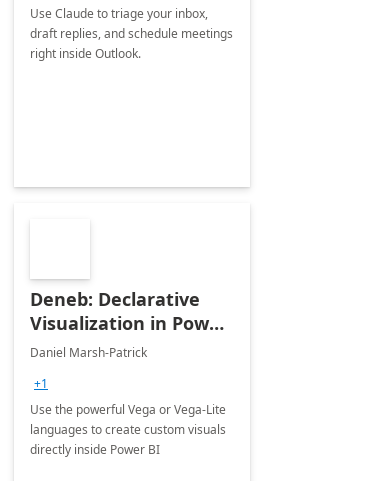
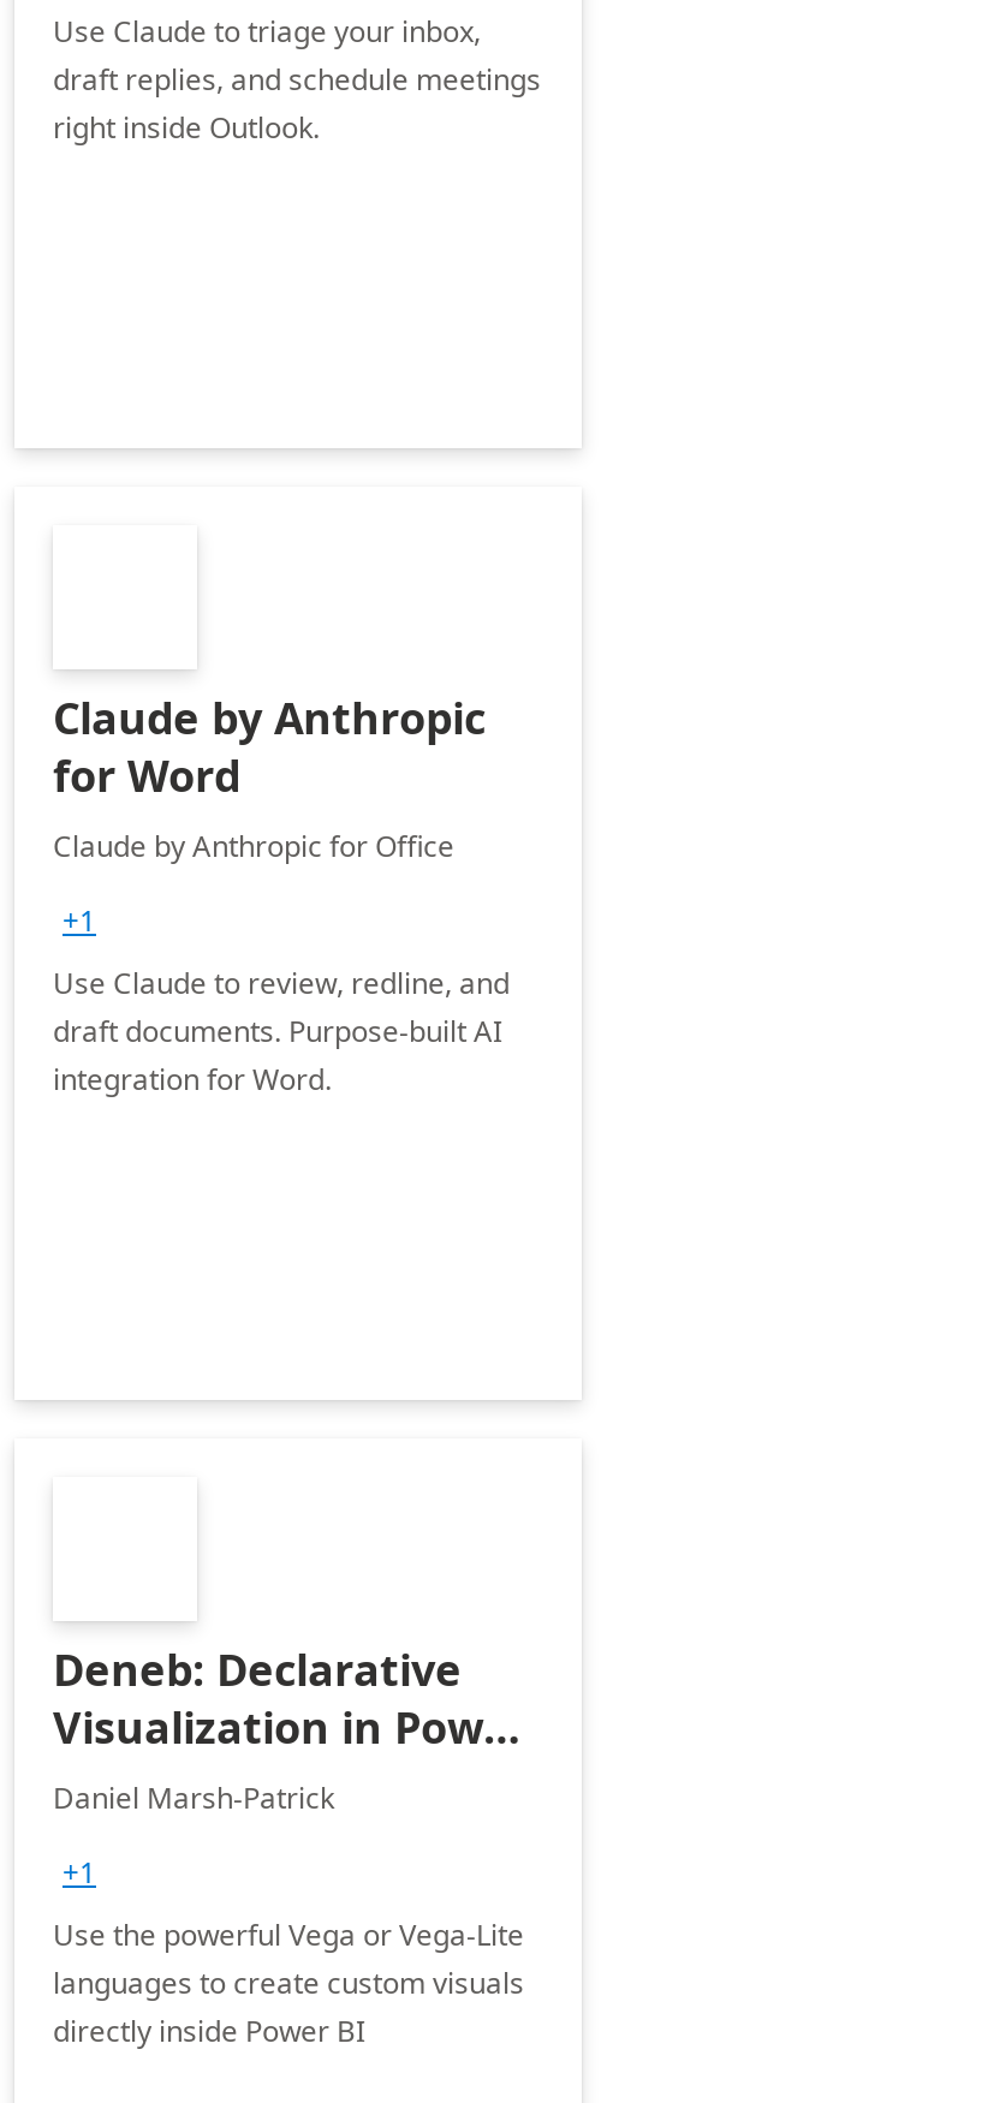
none -> [53,689,510,1100] Claude by Anthropic | for Word | Claude by Anthropic for Office | +1 | Use Claude to review, redline, and | draft documents. Purpose-built AI | integration for Word.

